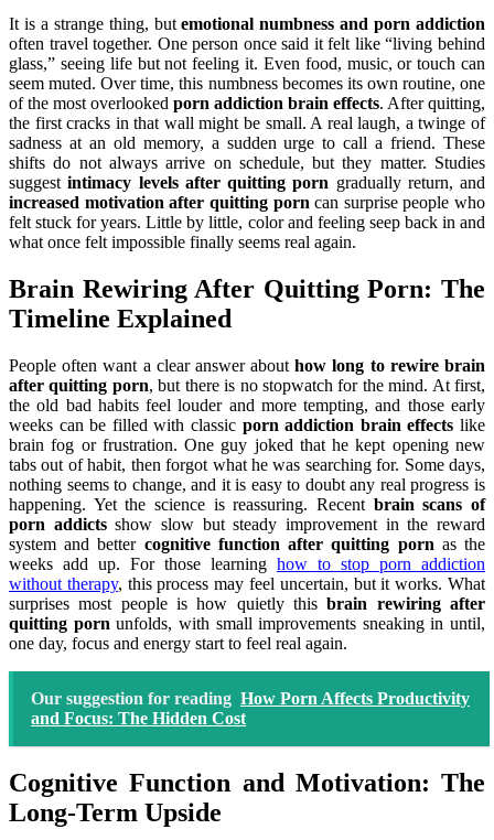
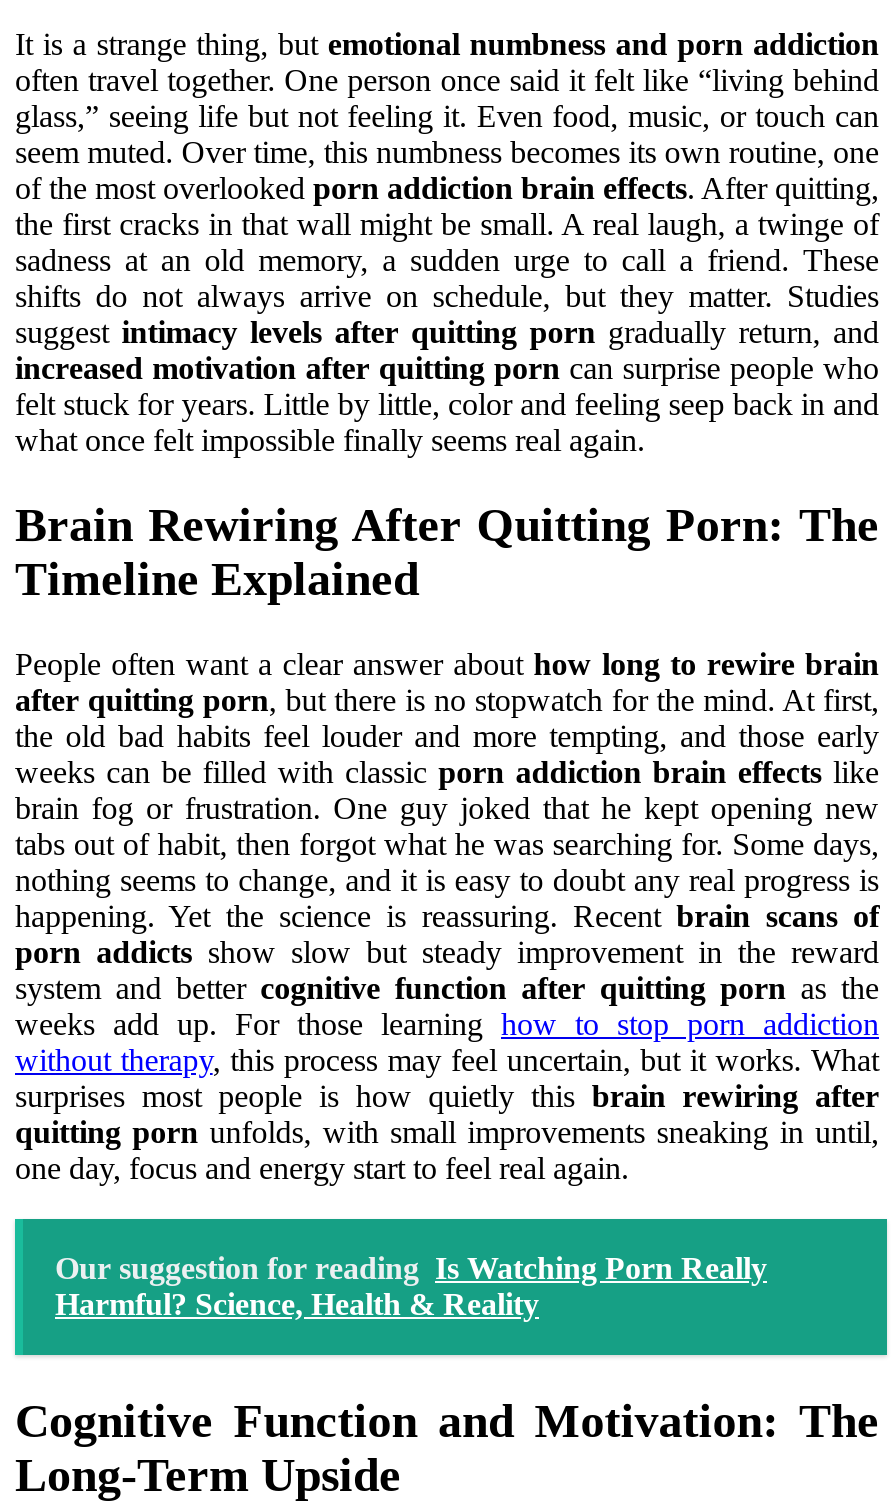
[31,689,470,727] Our suggestion for reading How Porn Affects Productivity | and Focus: The Hidden Cost -> [55,1250,767,1320] Our suggestion for reading Is Watching Porn Really | Harmful? Science, Health & Reality

